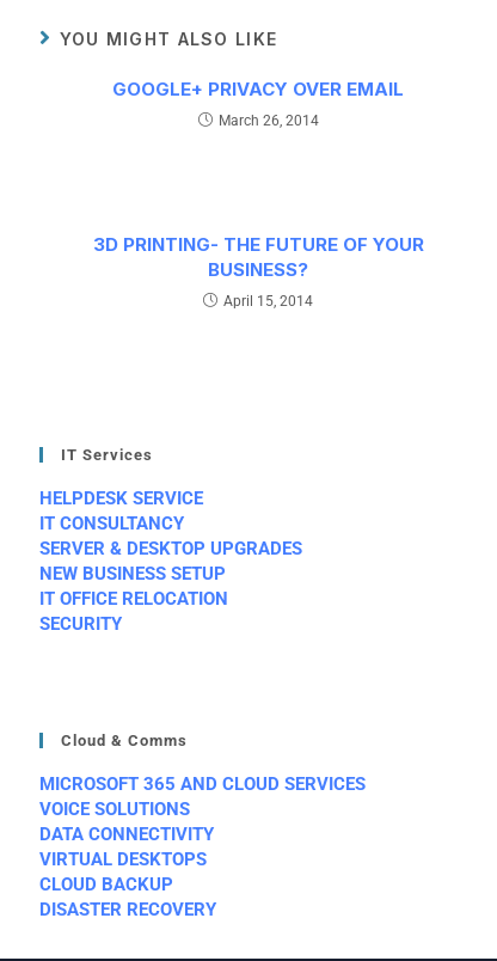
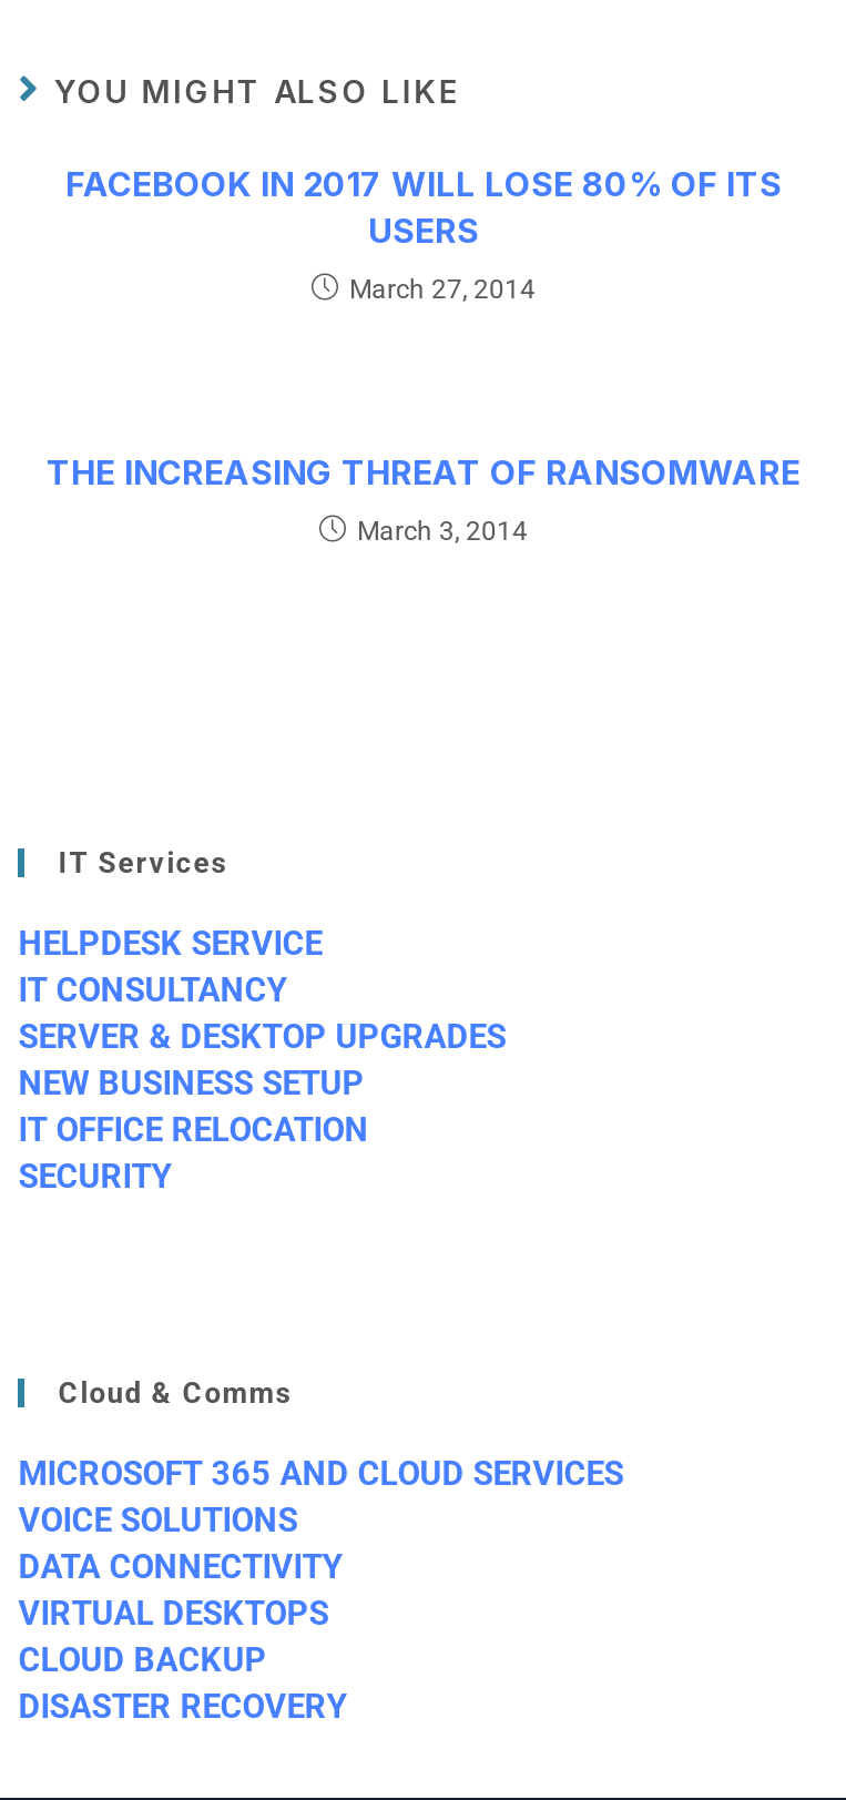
[112,78,404,100] GOOGLE+ PRIVACY OVER EMAIL -> [65,163,782,252] FACEBOOK IN 2017 WILL LOSE 80% OF ITS | USERS
[218,112,318,129] March 26, 2014 -> [349,274,536,305] March 27, 2014
[93,233,424,281] 3D PRINTING- THE FUTURE OF YOUR | BUSINESS? -> [47,451,801,494] THE INCREASING THREAT OF RANSOMWARE
[223,293,313,310] April 15, 2014 -> [357,516,528,547] March 3, 2014

